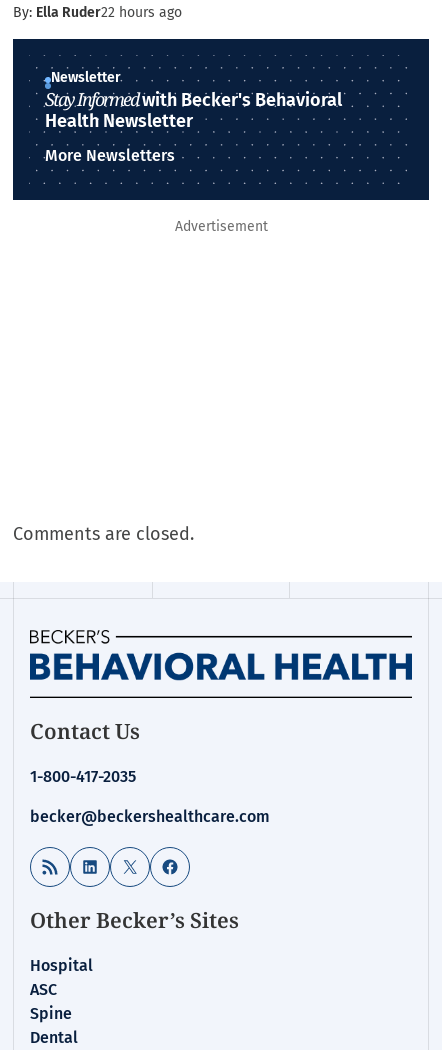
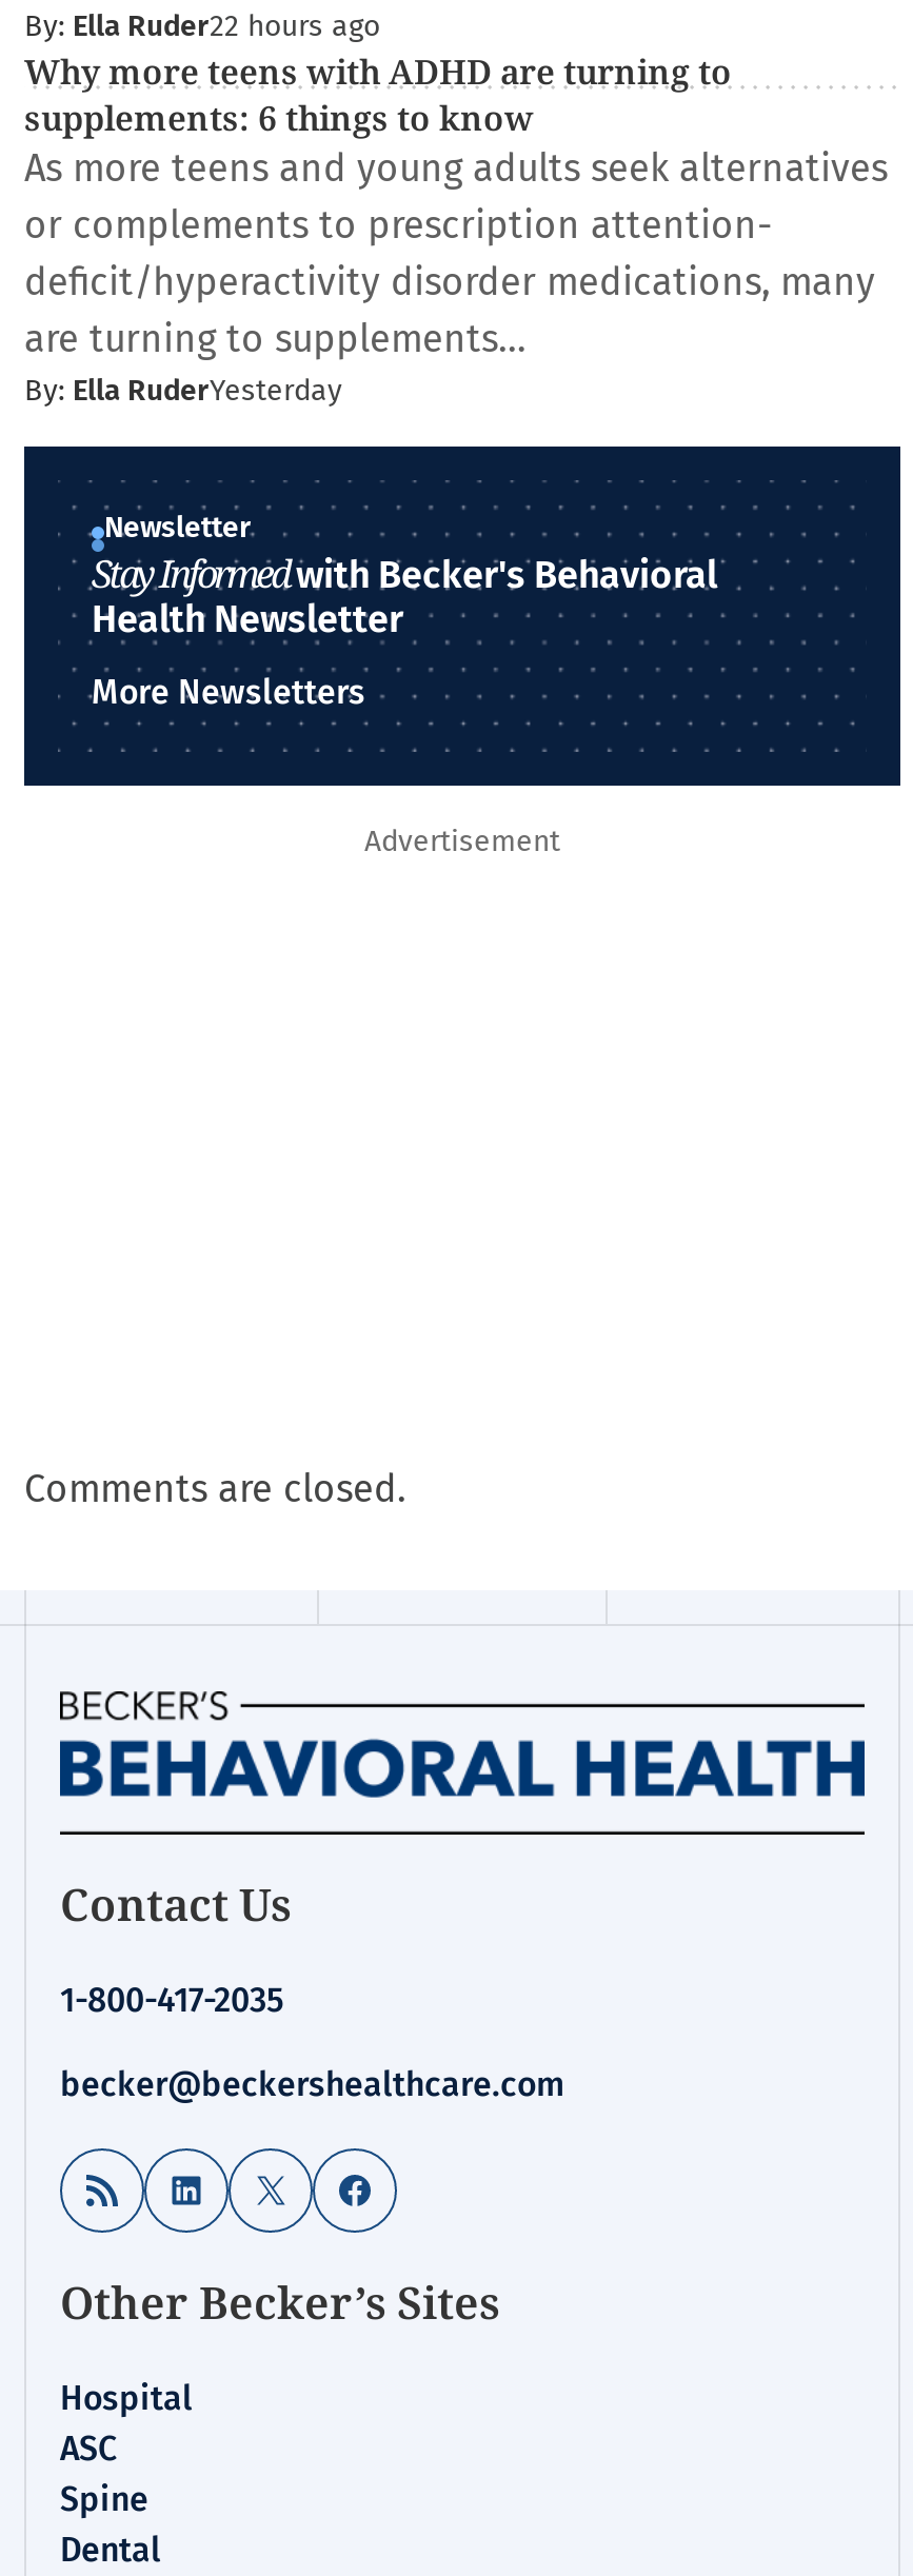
none -> [24,48,888,409] Why more teens with ADHD are turning to | supplements: 6 things to know | As more teens and young adults seek alternatives | or complements to prescription attention- | deficit/hyperactivity disorder medications, many | are turning to supplements… | By: Ella RuderYesterday

